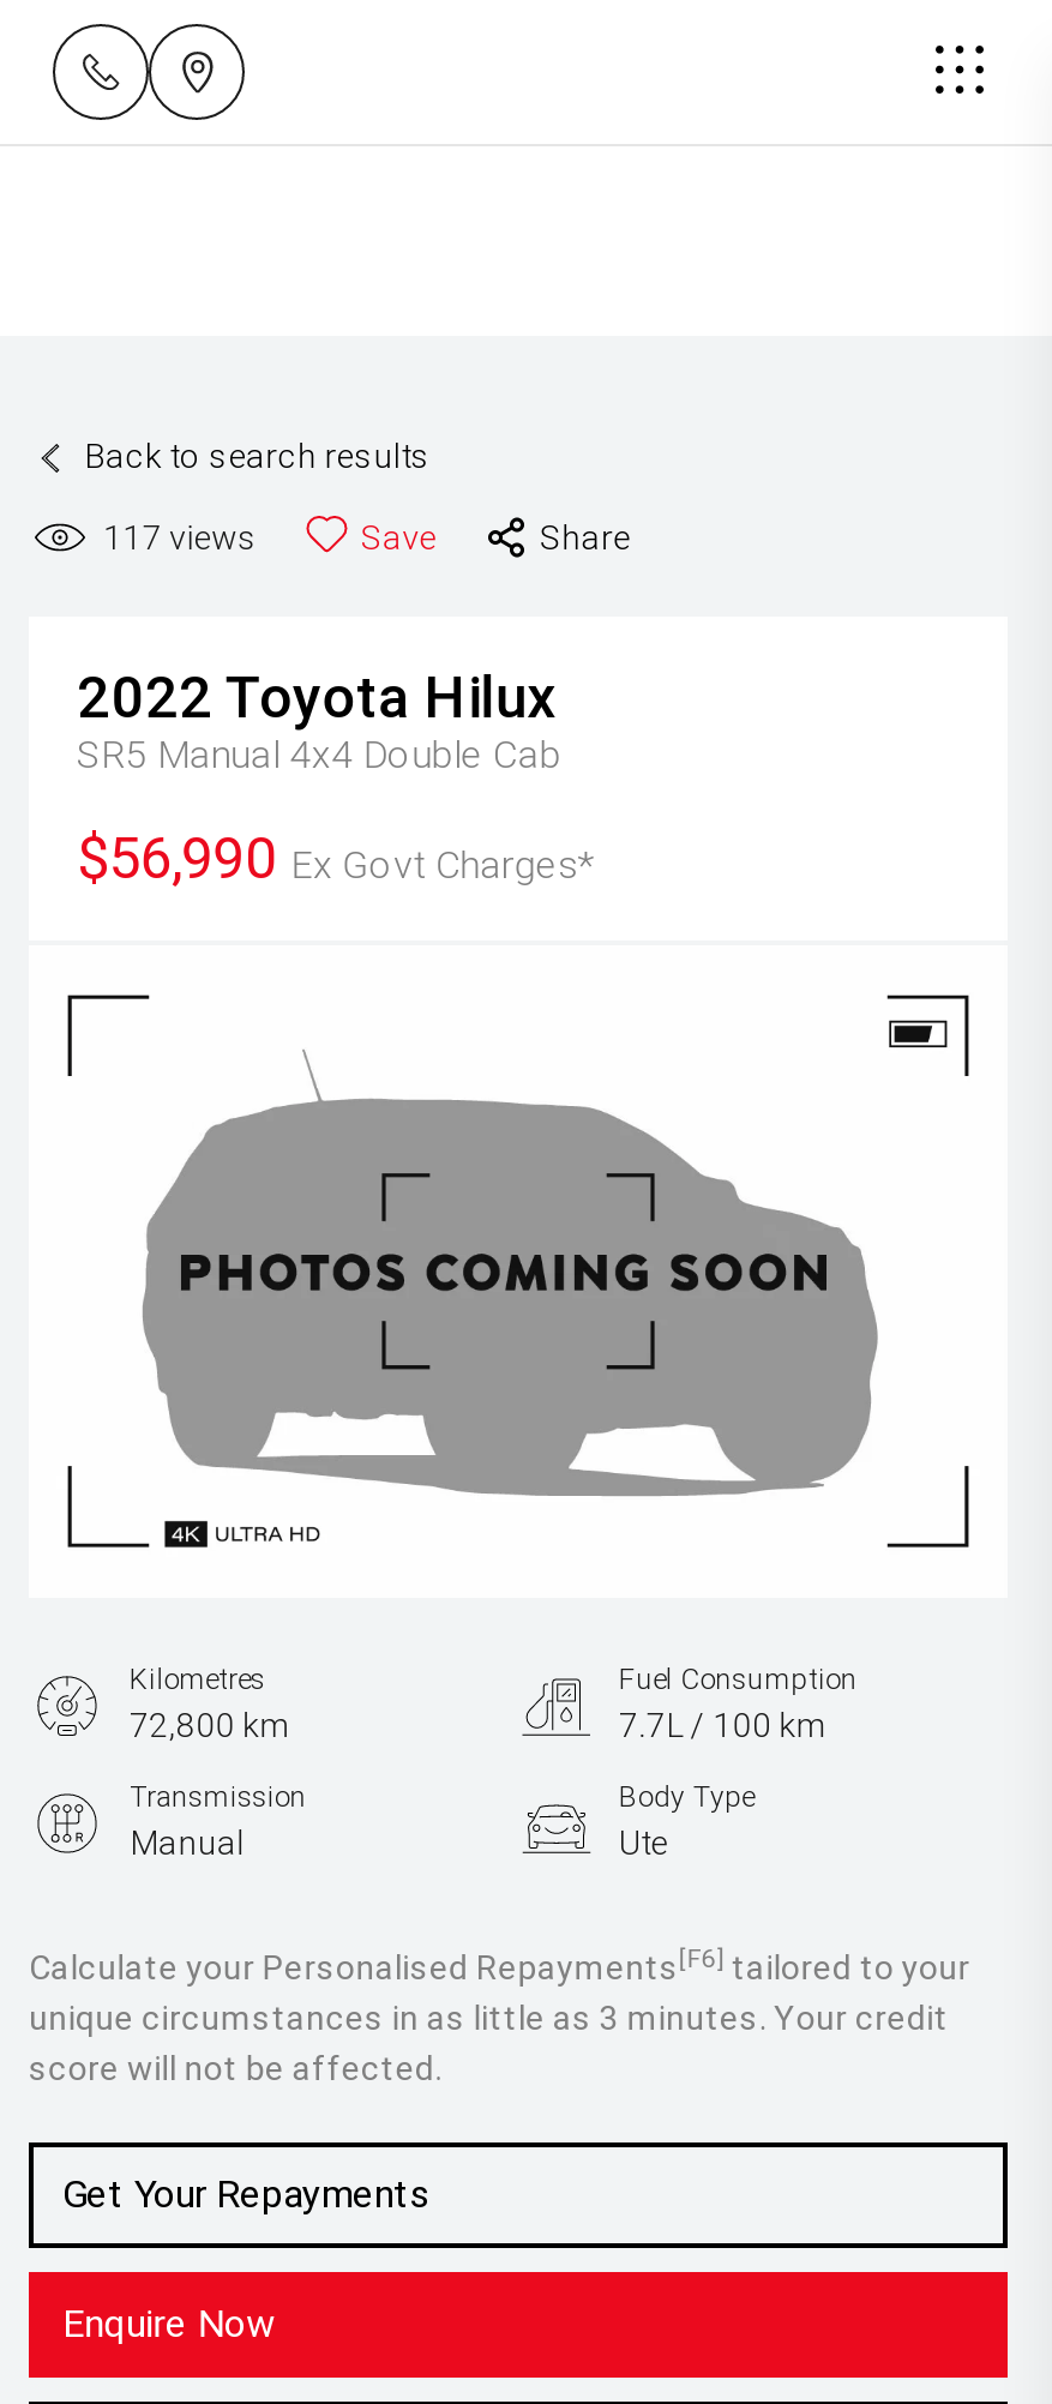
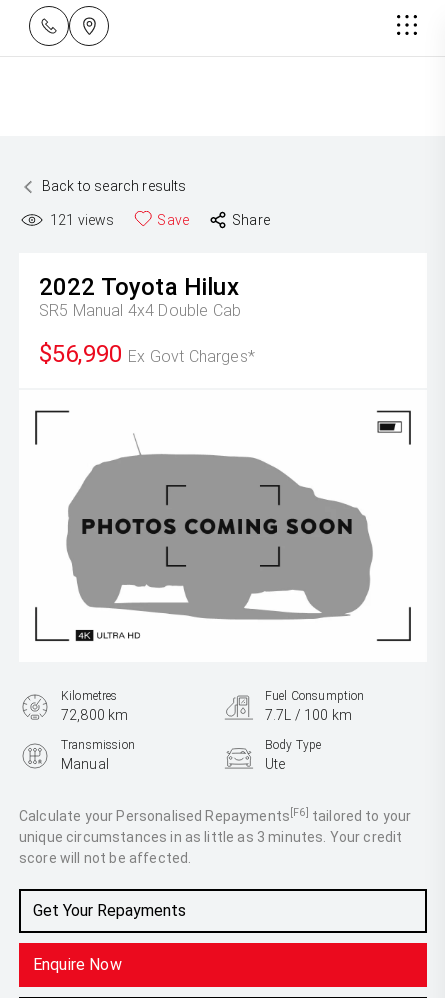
[103,517,258,555] 117 views -> [50,211,114,227] 121 views

